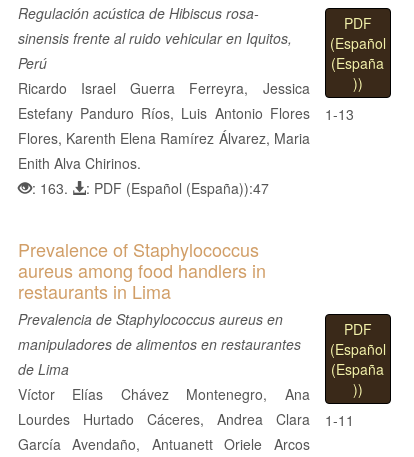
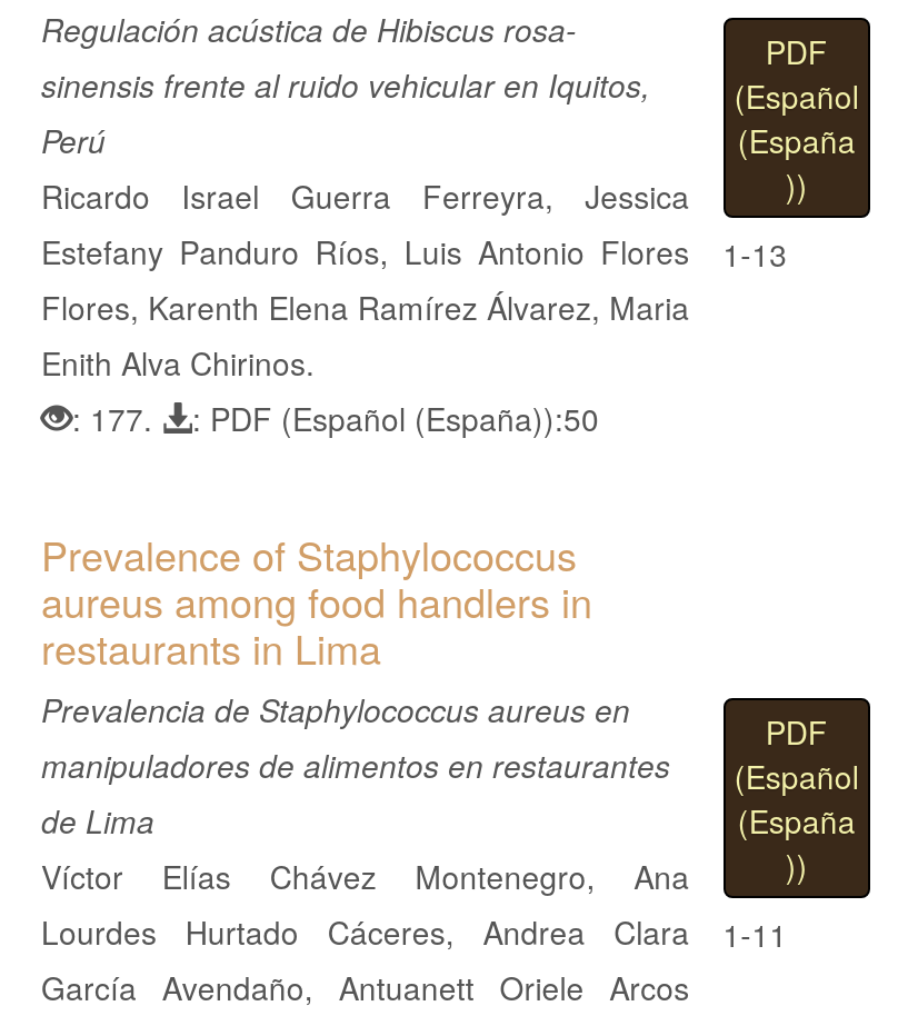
[32,178,72,198] : 163. -> [72,396,161,440] : 177.
[86,178,269,198] : PDF (Español (España)):47 -> [192,396,599,440] : PDF (Español (España)):50

